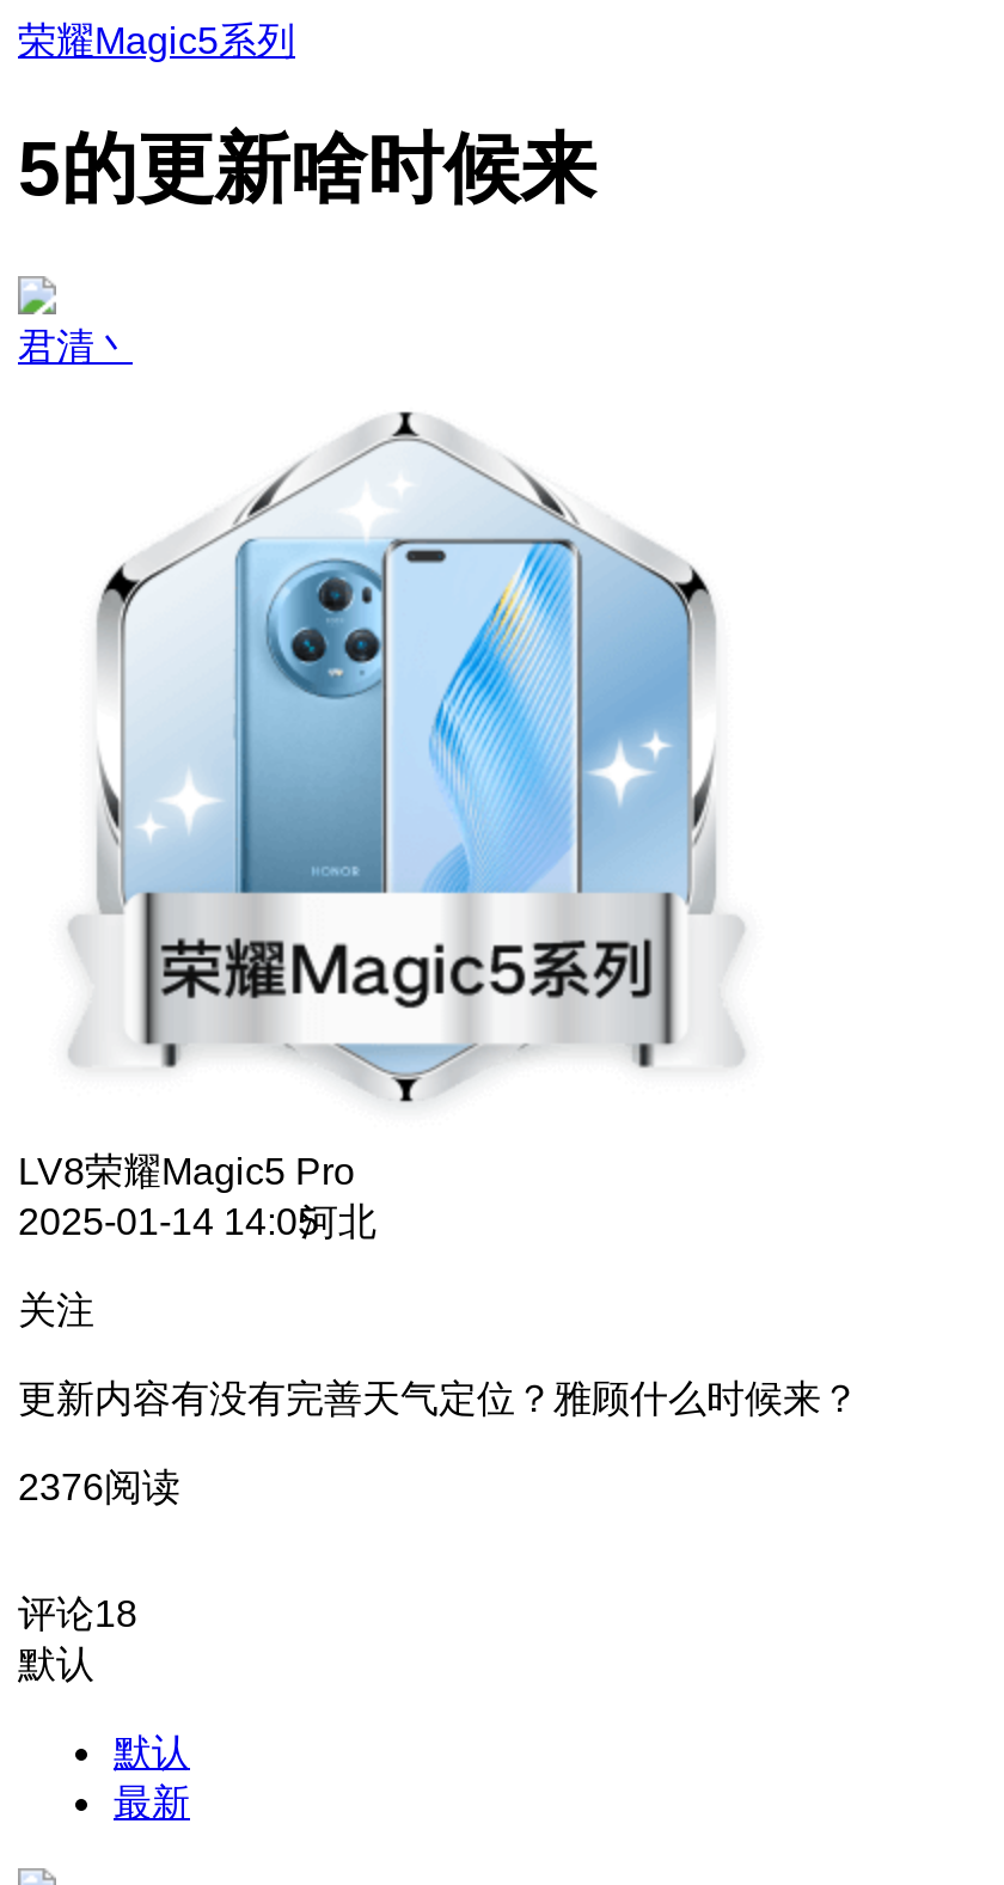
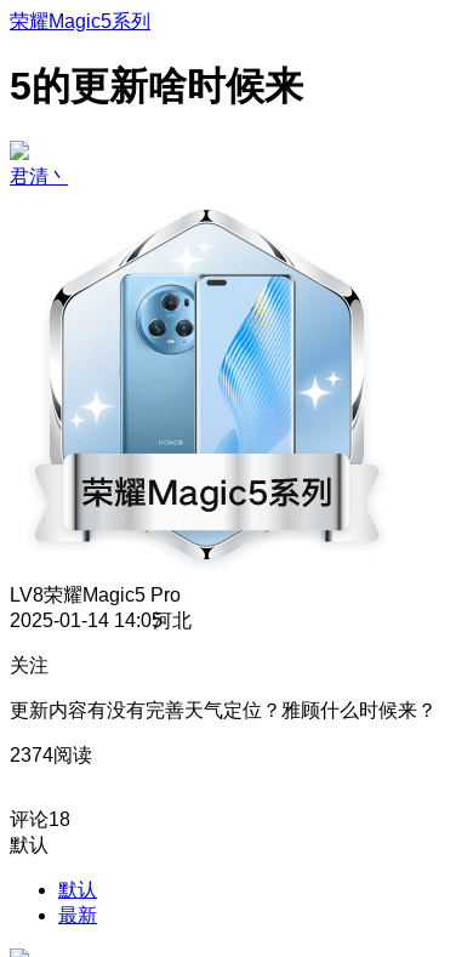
[18,1466,180,1507] 2376阅读 -> [10,745,92,765] 2374阅读

